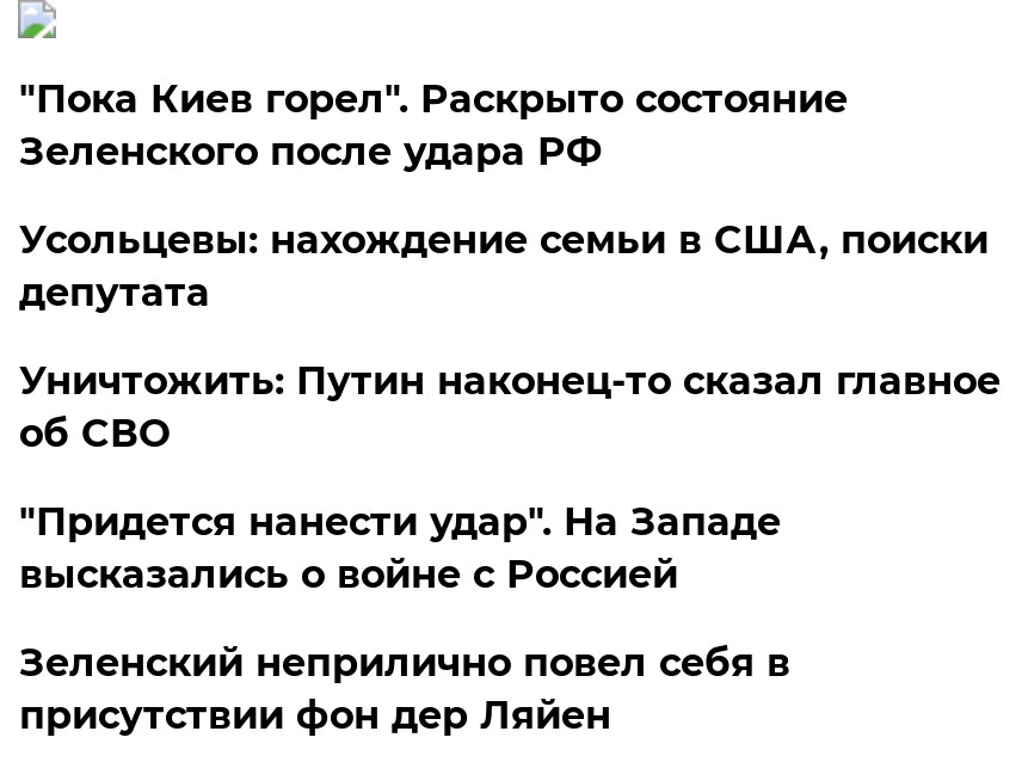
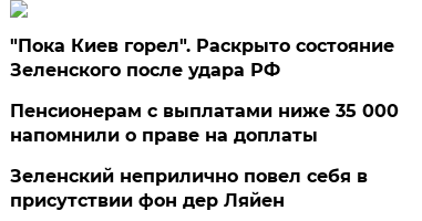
[19,217,1000,597] Усольцевы: нахождение семьи в США, поиски | депутата | Уничтожить: Путин наконец-то сказал главное | об СВО | "Придется нанести удар". На Западе | высказались о войне с Россией -> [10,101,399,146] Пенсионерам с выплатами ниже 35 000 | напомнили о праве на доплаты

